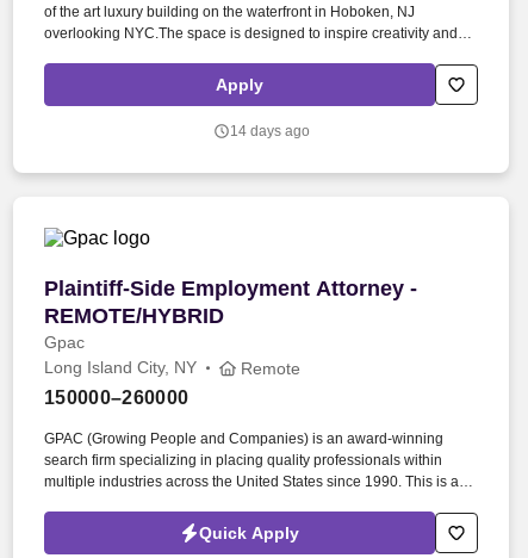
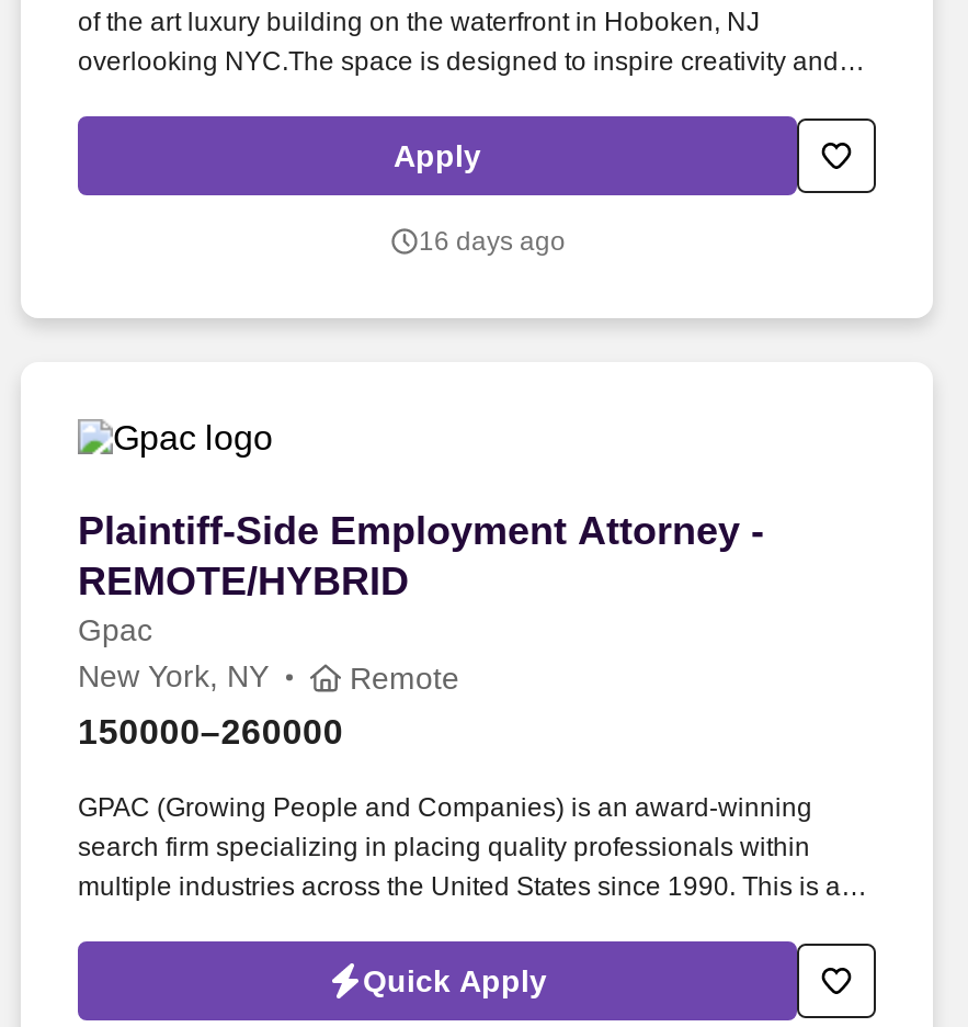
[229,123,309,139] 14 days ago -> [419,226,566,257] 16 days ago
[44,358,197,377] Long Island City, NY -> [78,658,269,693] New York, NY

